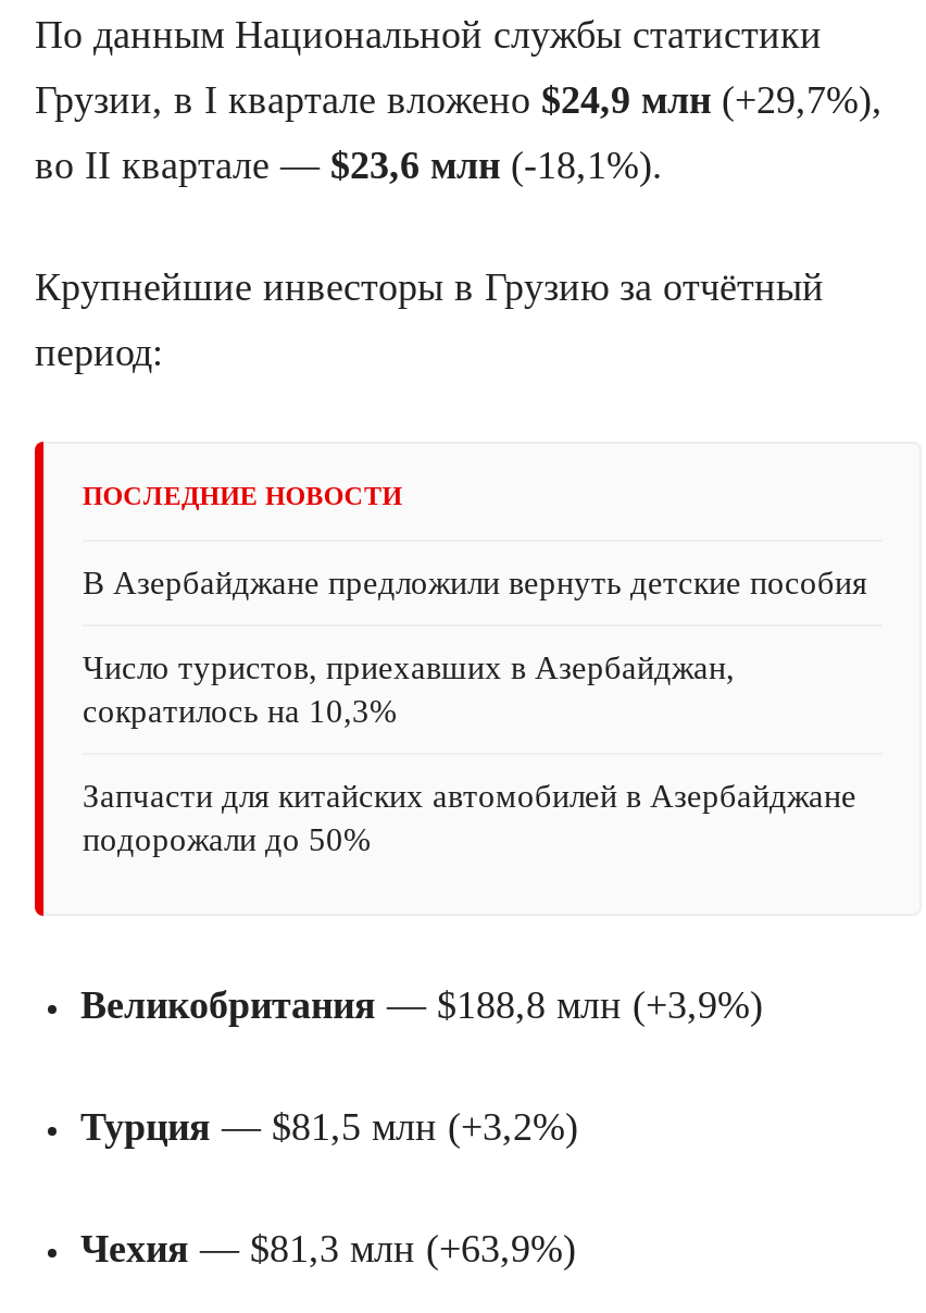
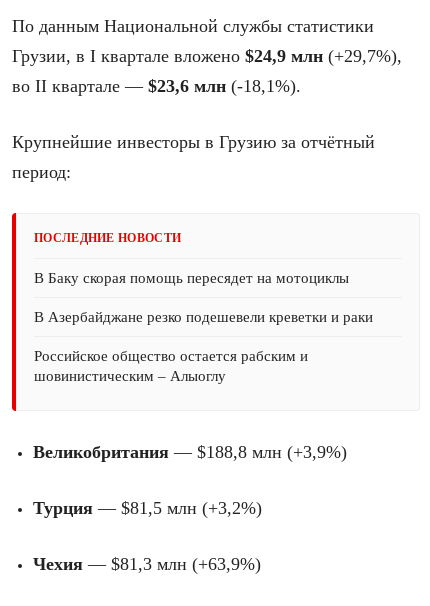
[83,566,867,601] В Азербайджане предложили вернуть детские пособия -> [34,270,349,286] В Баку скорая помощь пересядет на мотоциклы
[83,651,735,729] Число туристов, приехавших в Азербайджан, | сократилось на 10,3% -> [34,309,373,325] В Азербайджане резко подешевели креветки и раки
[83,779,856,858] Запчасти для китайских автомобилей в Азербайджане | подорожали до 50% -> [34,348,308,384] Российское общество остается рабским и | шовинистическим – Алыоглу

